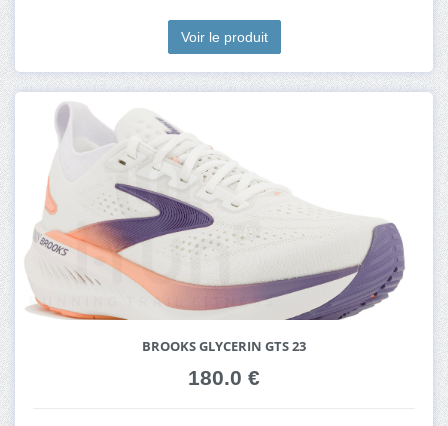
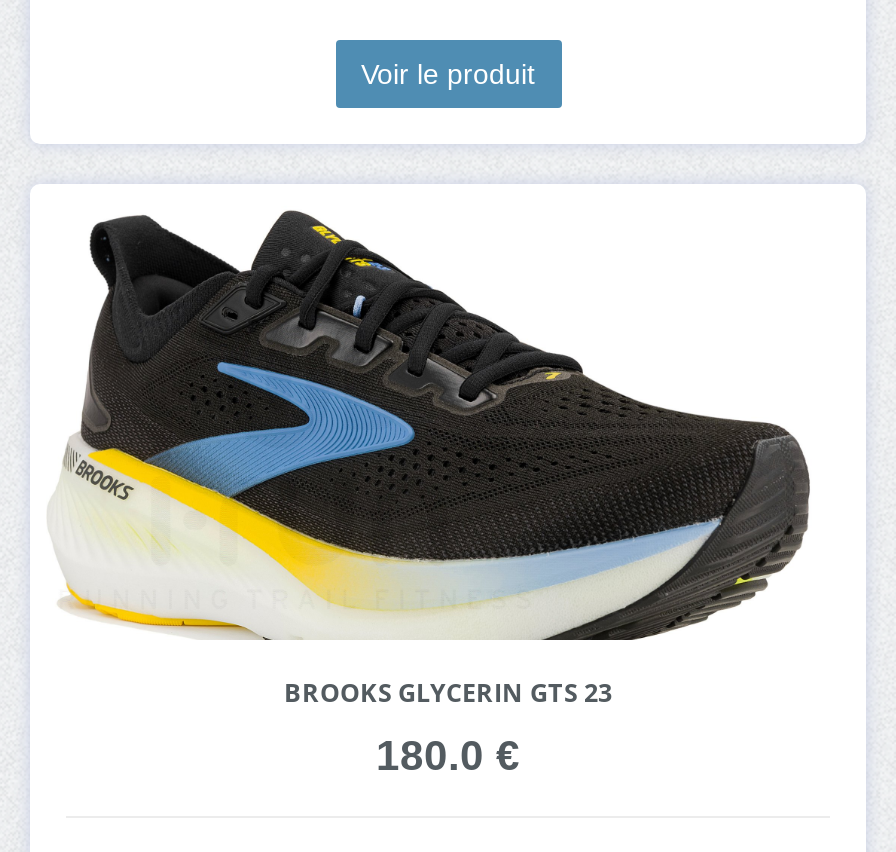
[26,102,406,321] [image] -> [56,208,812,642] [image]

